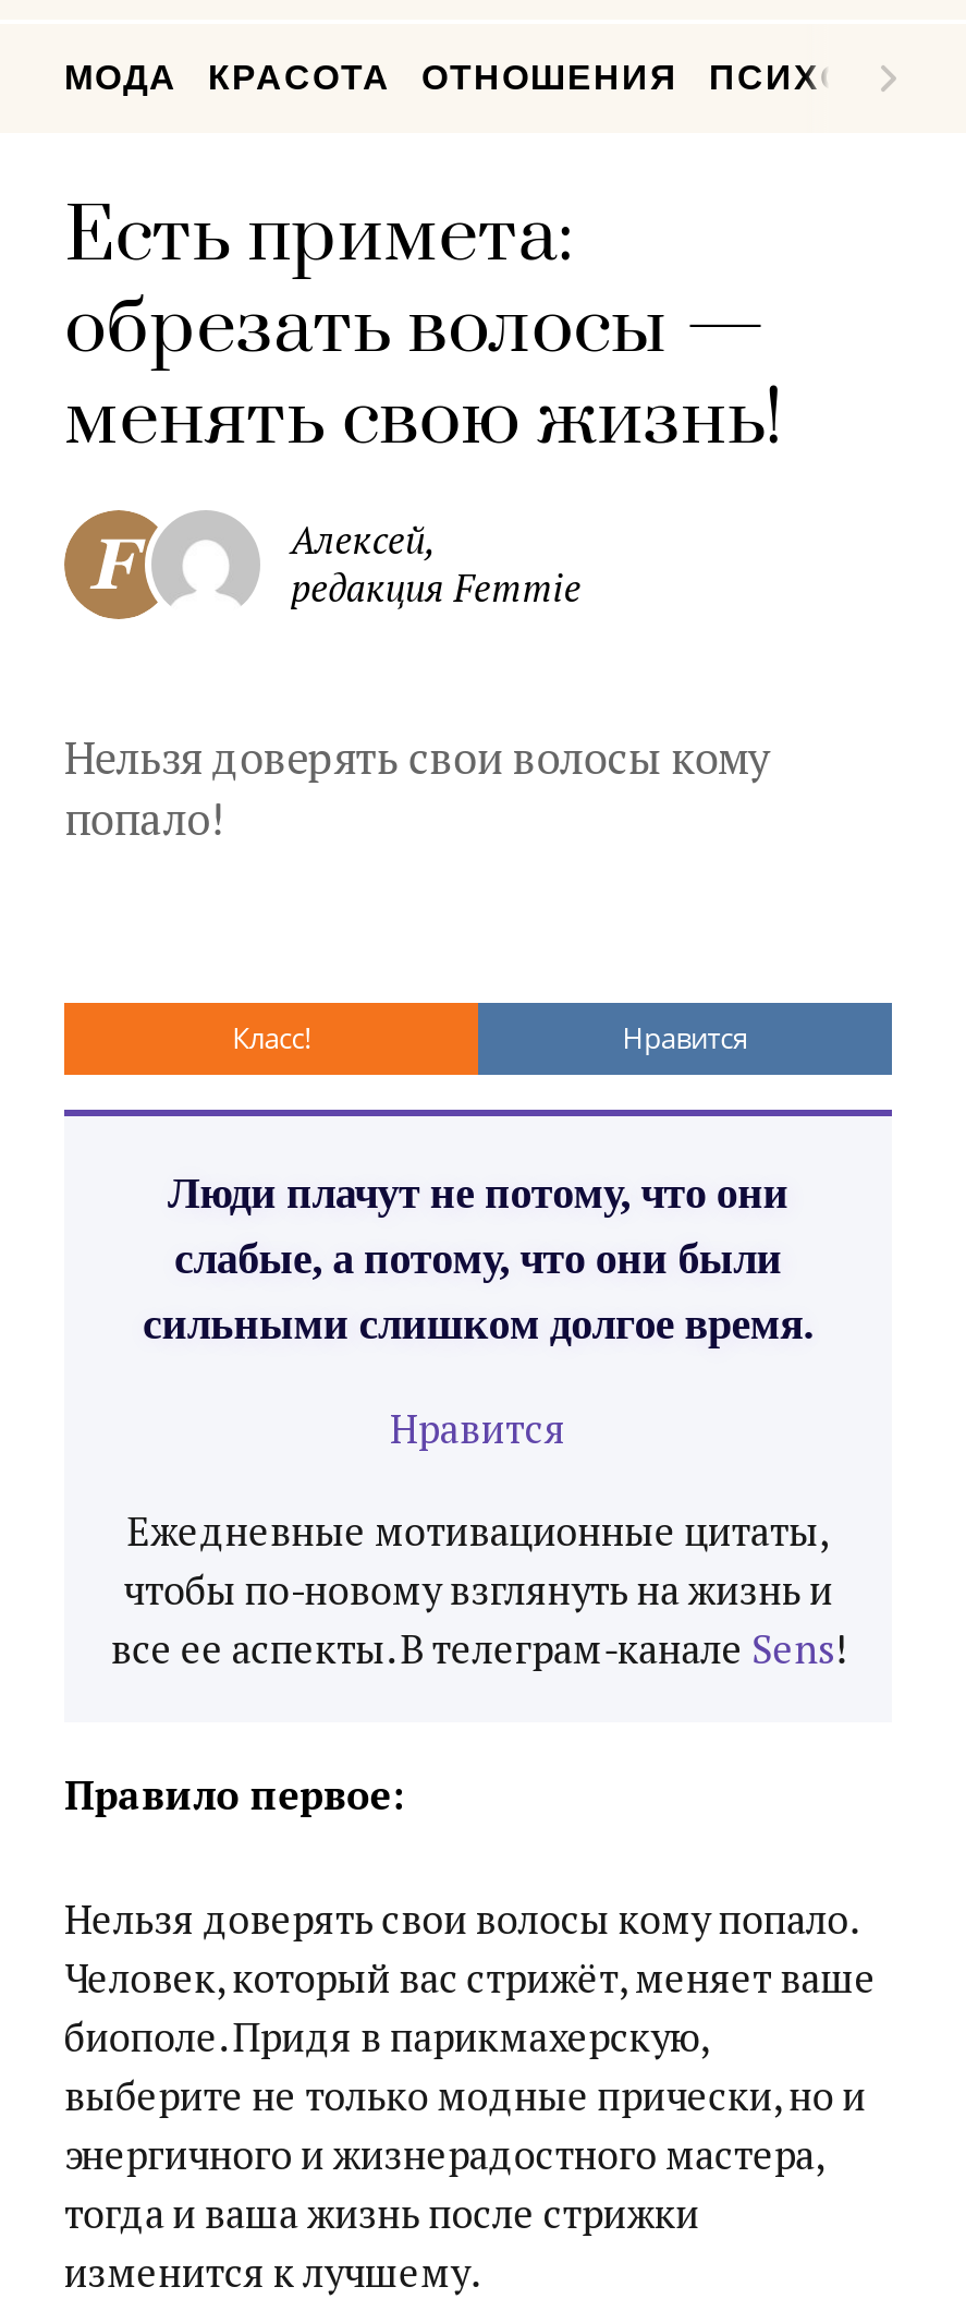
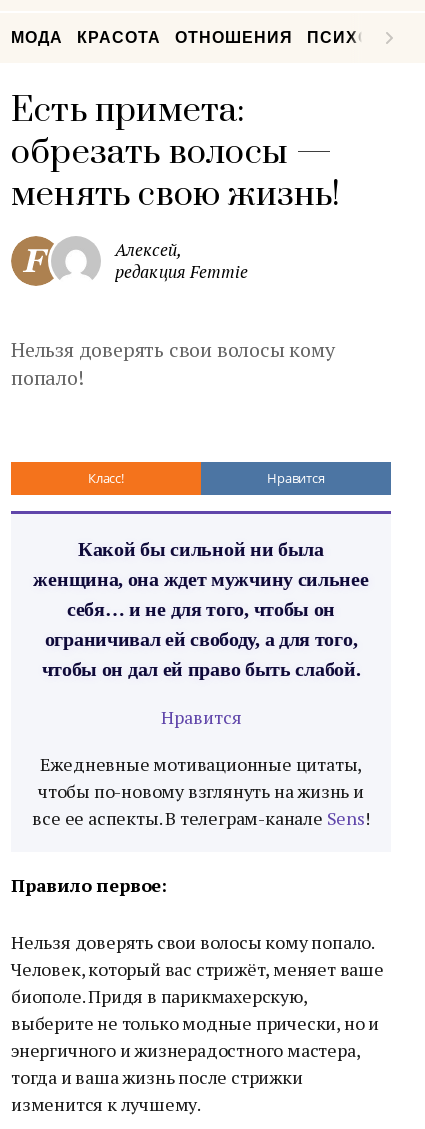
[143,1169,814,1347] Люди плачут не потому, что они | слабые, а потому, что они были | сильными слишком долгое время. -> [33,538,368,680] Какой бы сильной ни была | женщина, она ждет мужчину сильнее | себя… и не для того, чтобы он | ограничивал ей свободу, а для того, | чтобы он дал ей право быть слабой.

